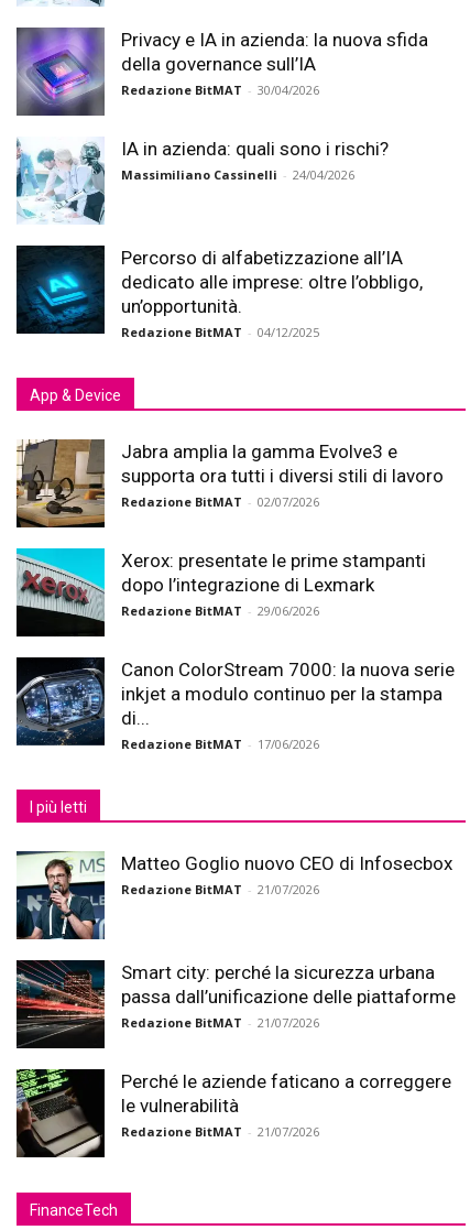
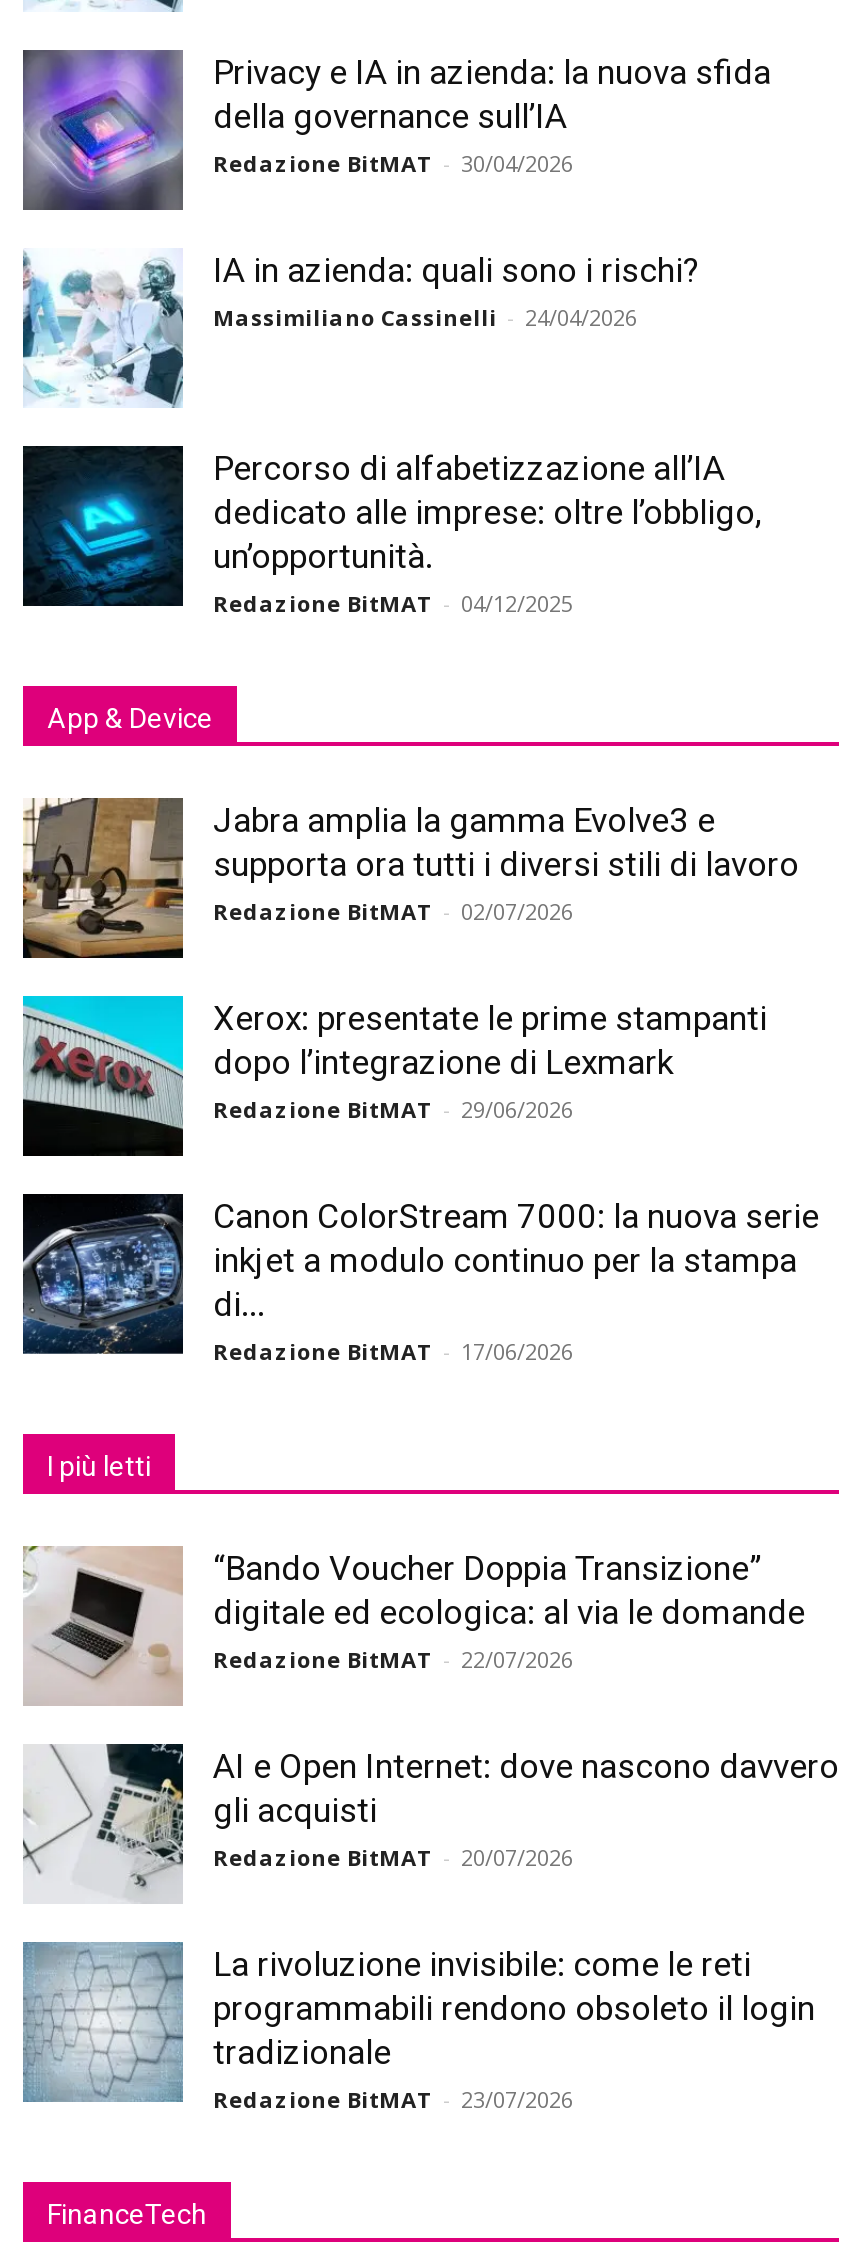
[15,850,452,940] [image] | Matteo Goglio nuovo CEO di Infosecbox | Redazione BitMAT - 21/07/2026 -> [23,1544,805,1706] [image] | “Bando Voucher Doppia Transizione” | digitale ed ecologica: al via le domande | Redazione BitMAT - 22/07/2026
[15,959,456,1049] [image] | Smart city: perché la sicurezza urbana | passa dall’unificazione delle piattaforme | Redazione BitMAT - 21/07/2026 -> [23,1744,839,1904] [image] | AI e Open Internet: dove nascono davvero | gli acquisti | Redazione BitMAT - 20/07/2026
[15,1068,451,1158] [image] | Perché le aziende faticano a correggere | le vulnerabilità | Redazione BitMAT - 21/07/2026 -> [21,1940,815,2114] [image] | La rivoluzione invisibile: come le reti | programmabili rendono obsoleto il login | tradizionale | Redazione BitMAT - 23/07/2026

